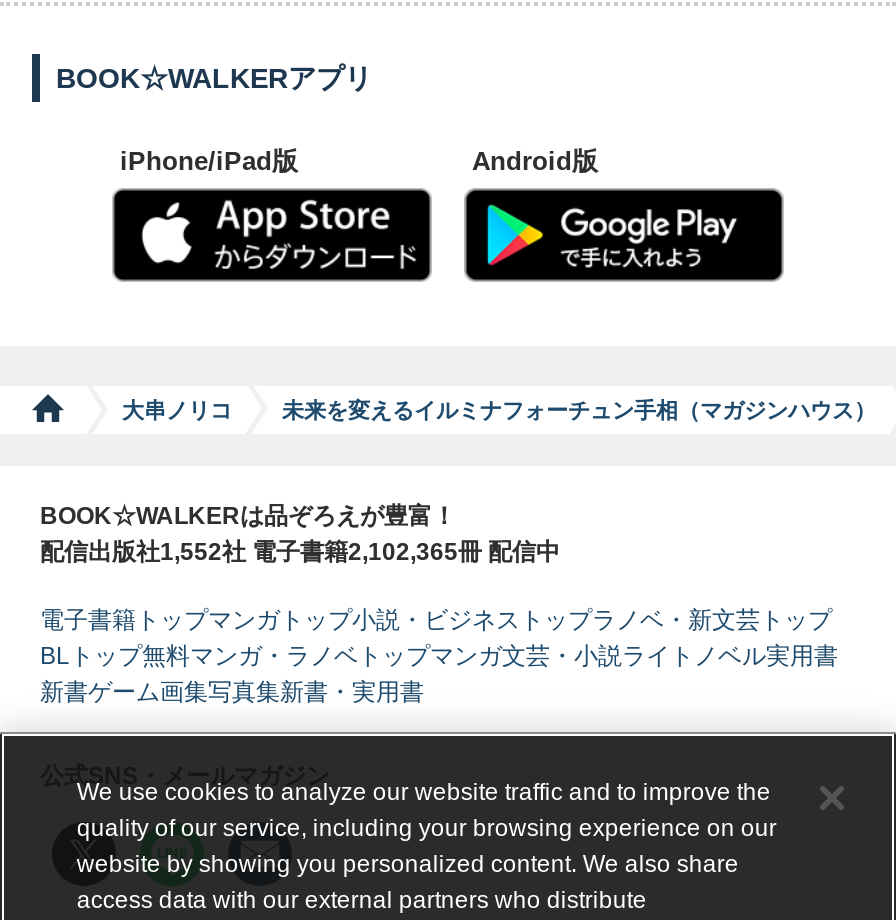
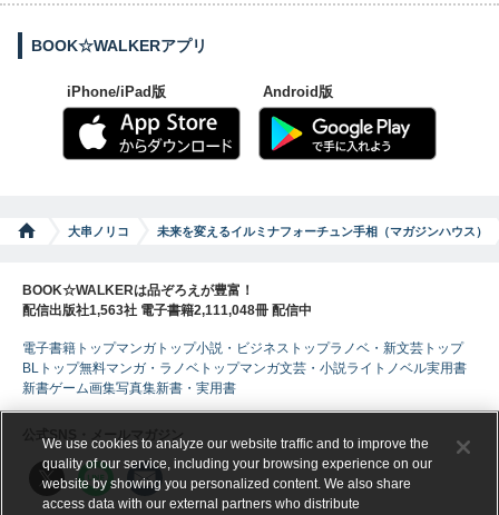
[40,538,560,566] 配信出版社1,552社 電子書籍2,102,365冊 配信中 -> [22,302,312,318] 配信出版社1,563社 電子書籍2,111,048冊 配信中

